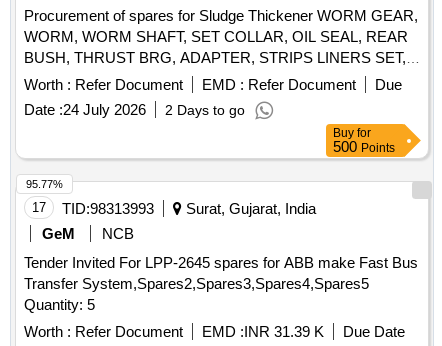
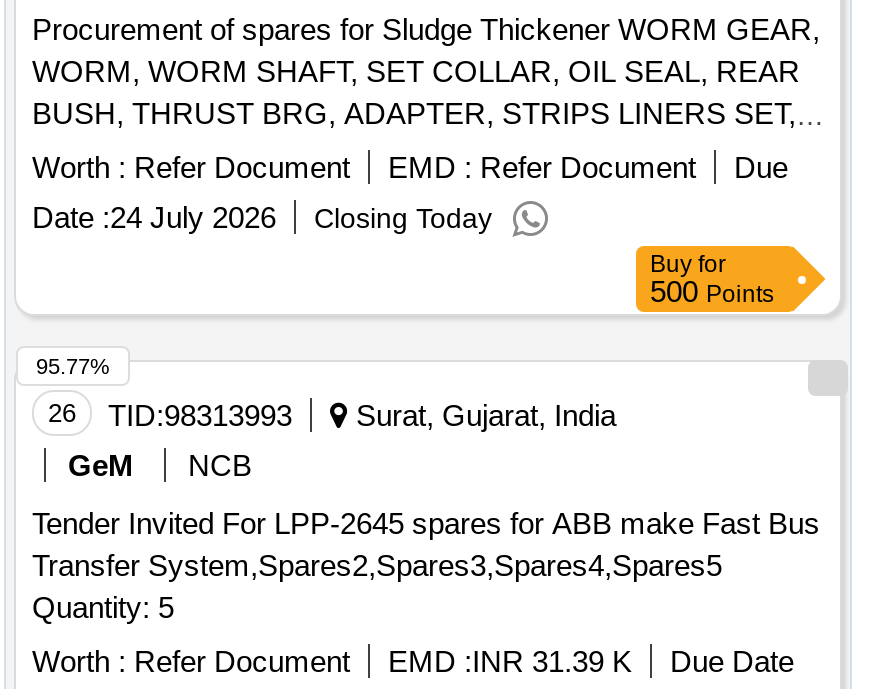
[165,102,245,118] 2 Days to go -> [314,202,492,234] Closing Today
[32,200,316,217] 17 TID:98313993 Surat, Gujarat, India -> [48,398,616,432] 26 TID:98313993 Surat, Gujarat, India

